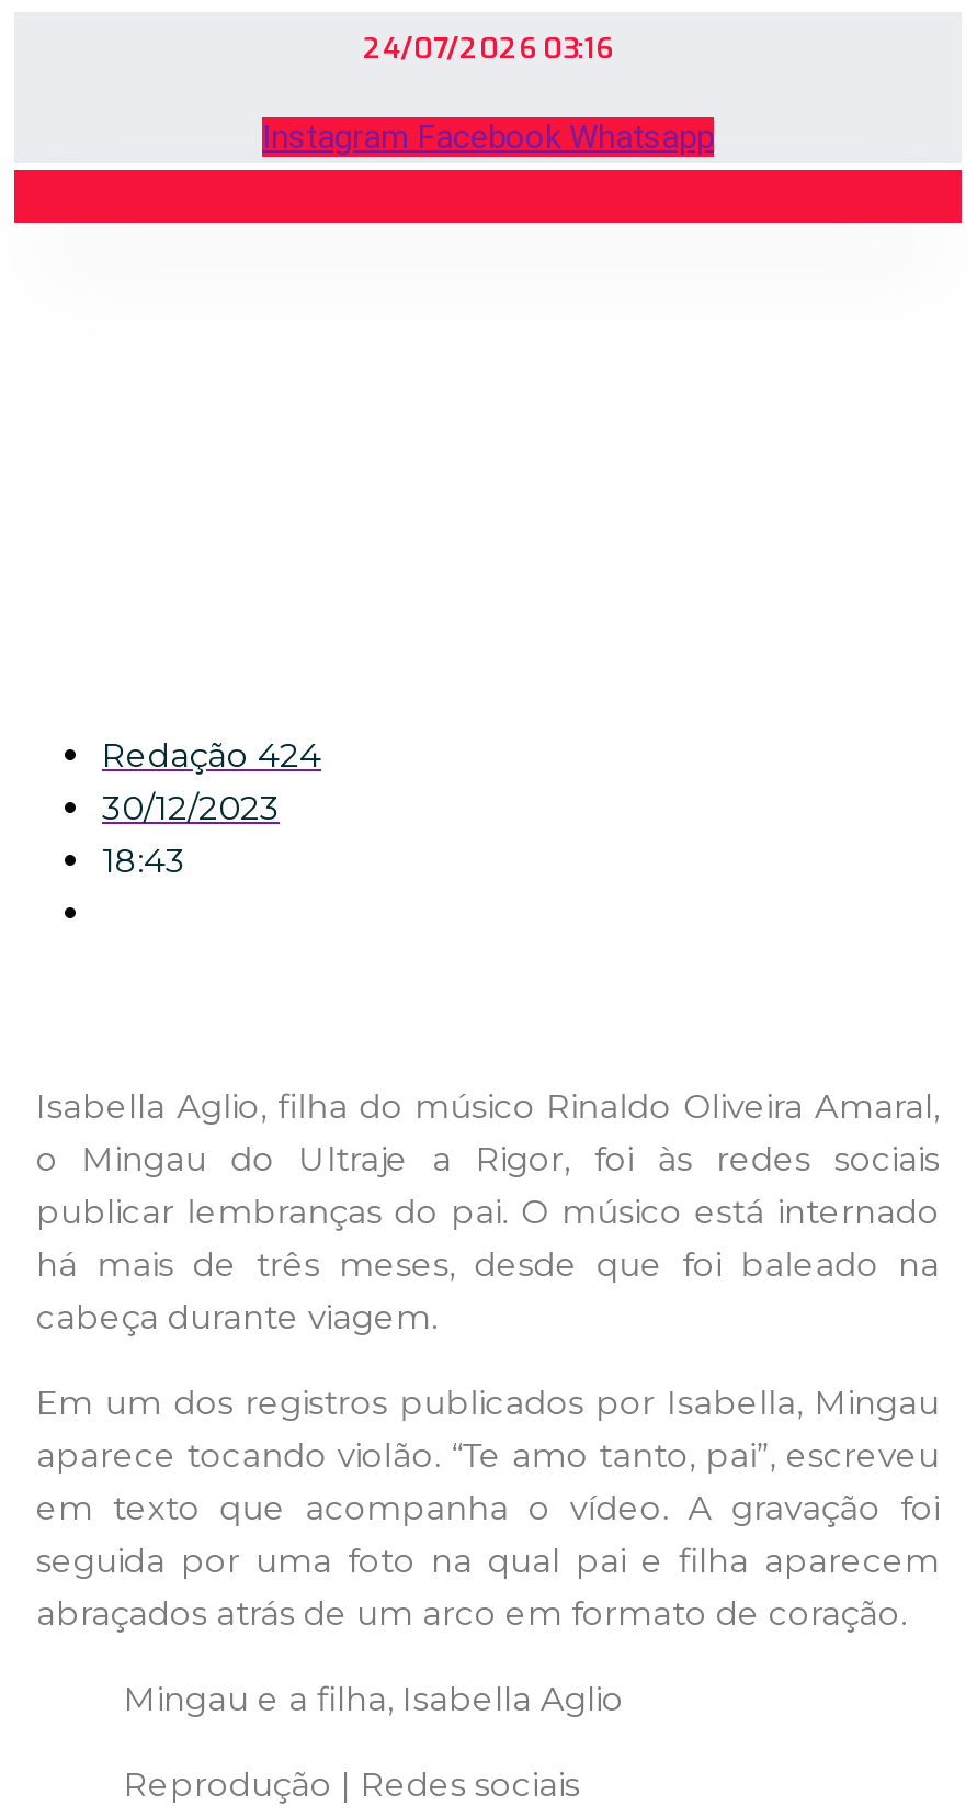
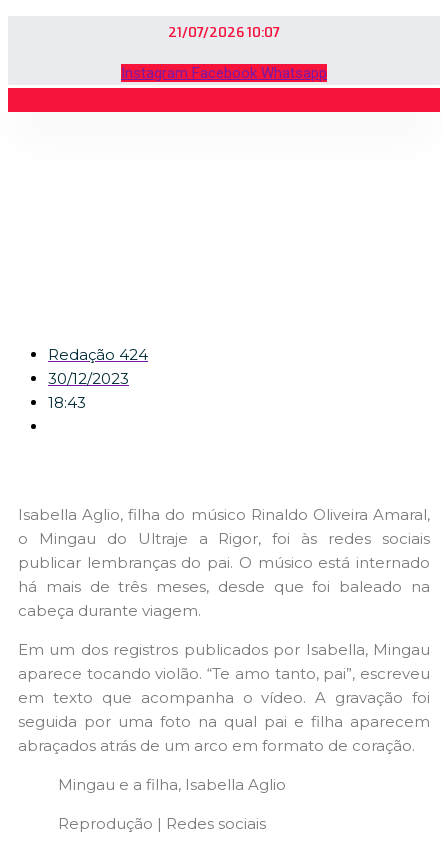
[363,29,613,66] 24/07/2026 03:16 -> [168,24,280,41] 21/07/2026 10:07

